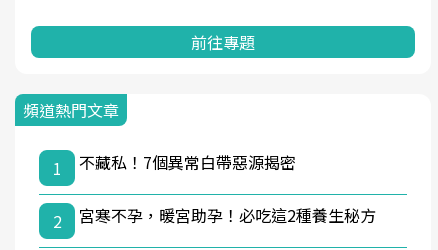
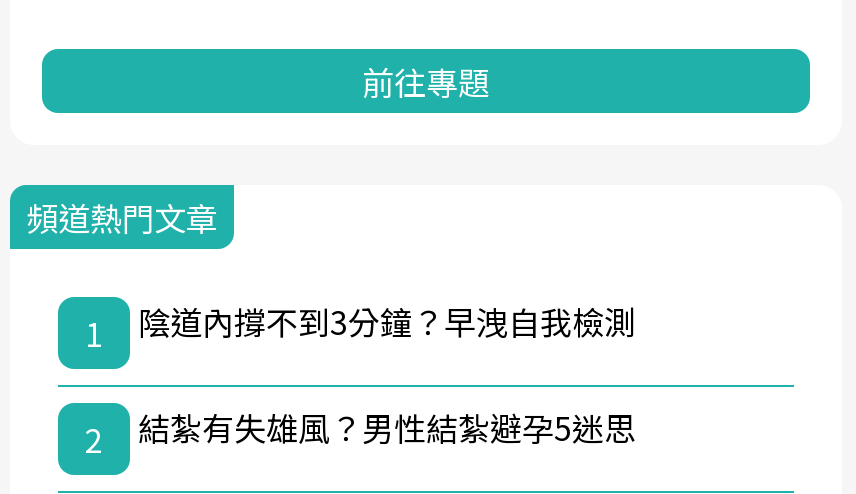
[79,150,296,174] 不藏私！7個異常白帶惡源揭密 -> [138,296,636,344] 陰道內撐不到3分鐘？早洩自我檢測
[79,203,376,227] 宮寒不孕，暖宮助孕！必吃這2種養生秘方 -> [138,402,636,450] 結紮有失雄風？男性結紮避孕5迷思

